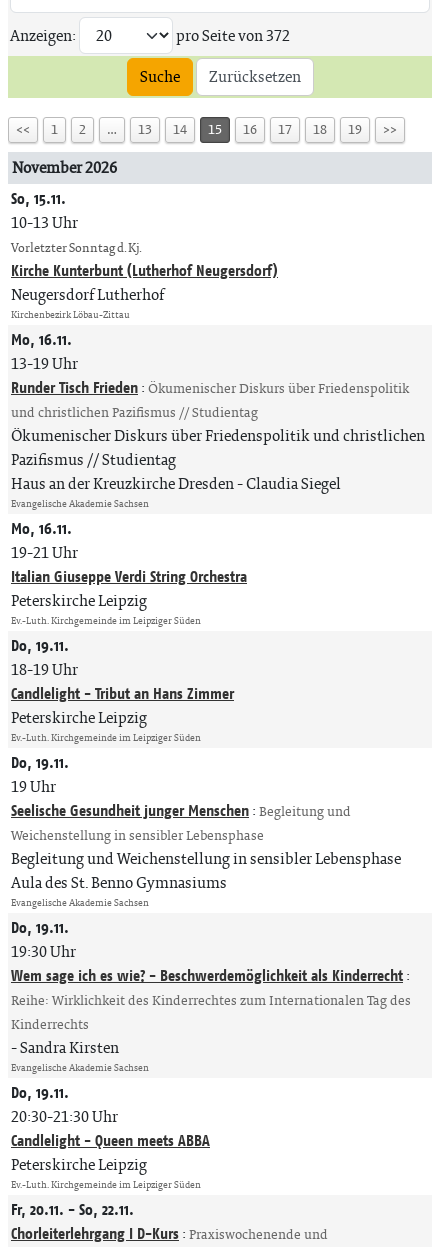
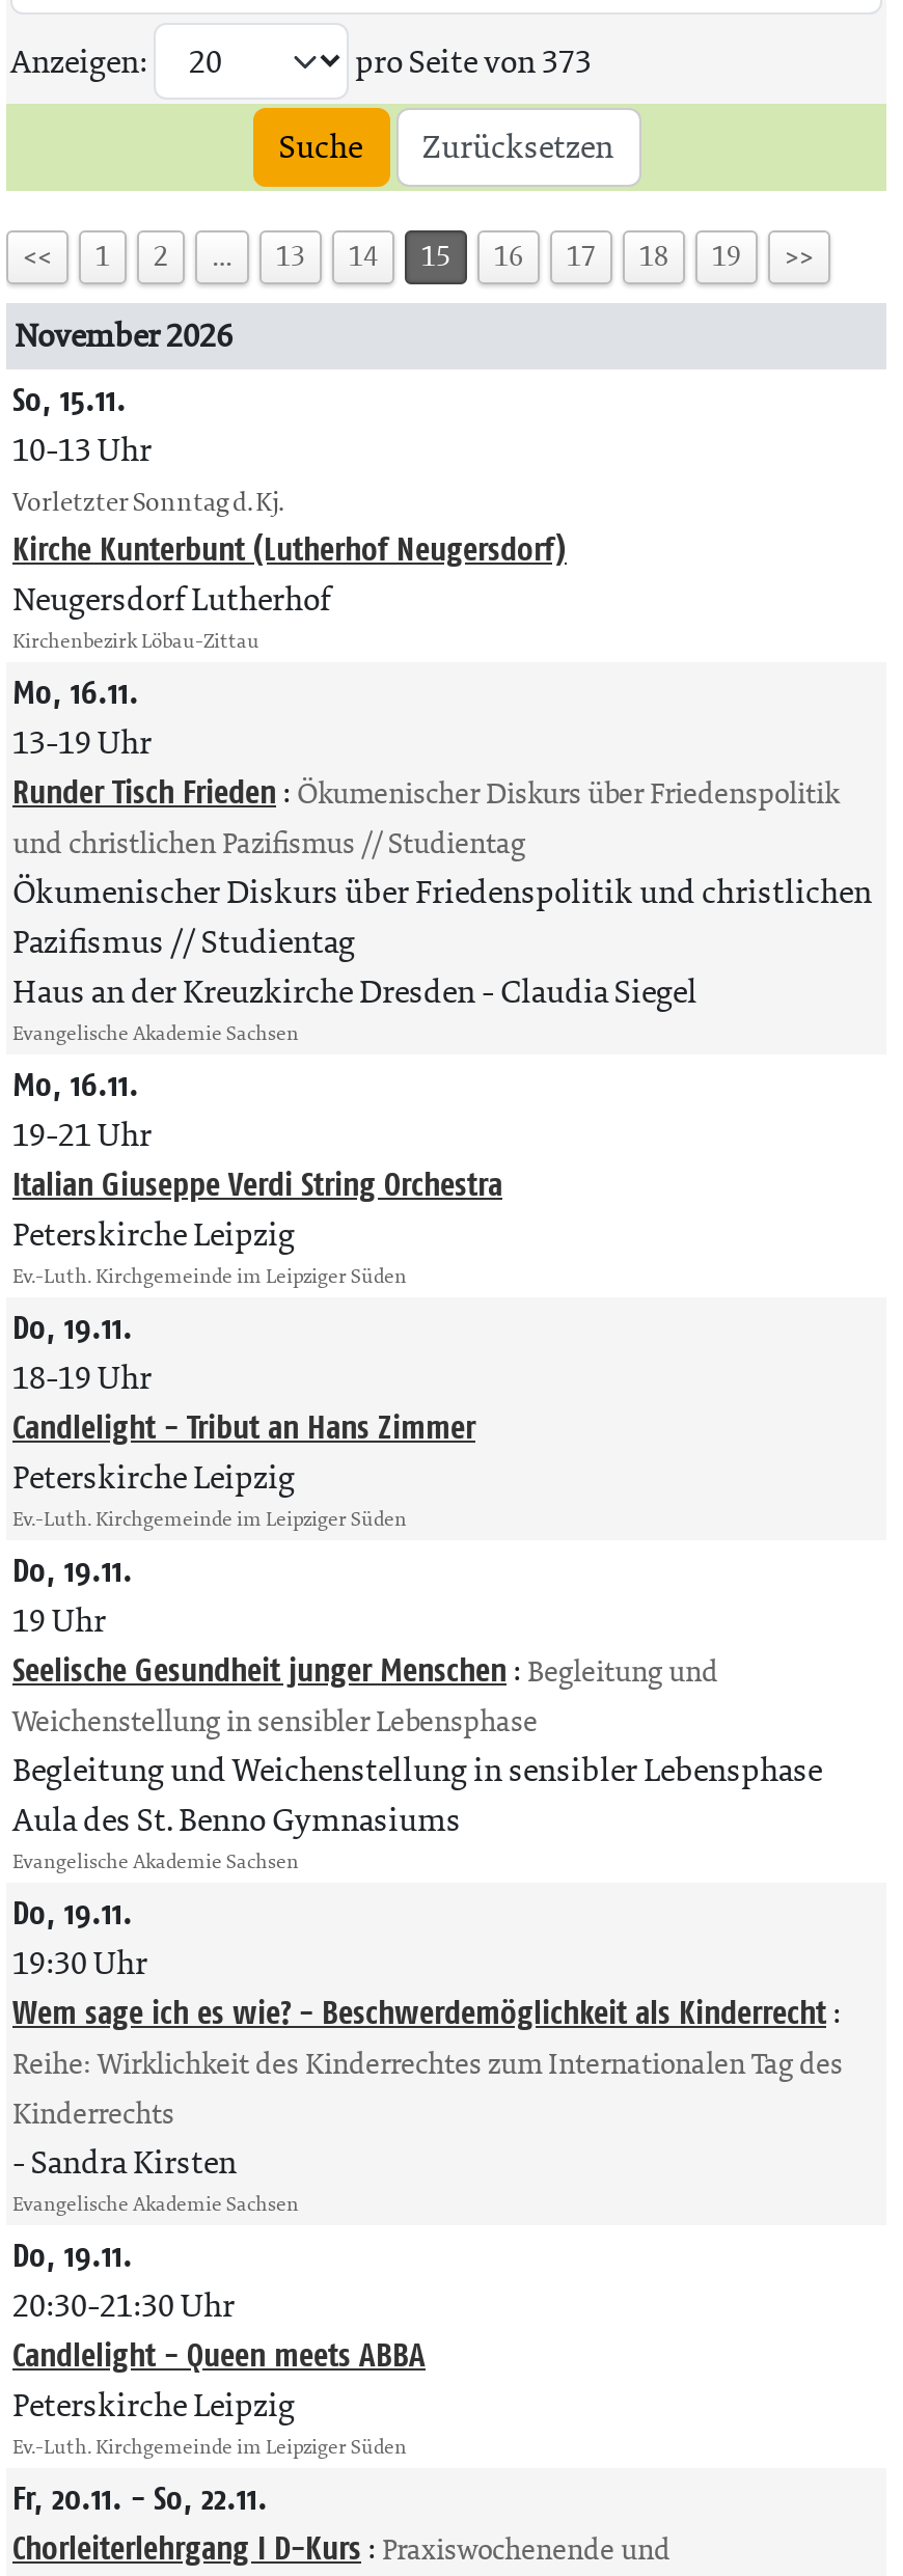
[173,25,290,46] pro Seite von372 -> [349,39,592,83] pro Seite von373

